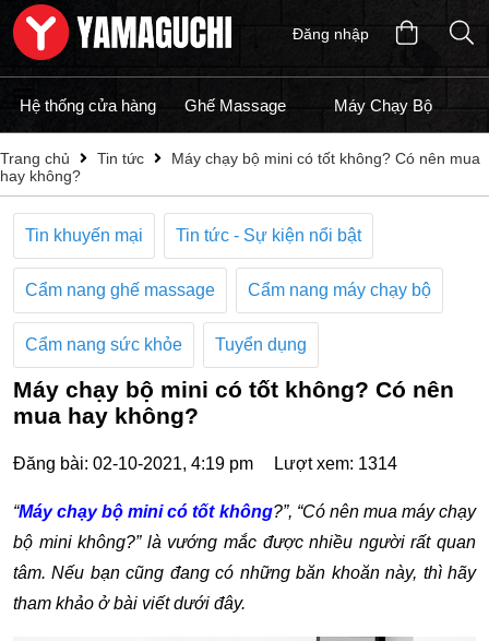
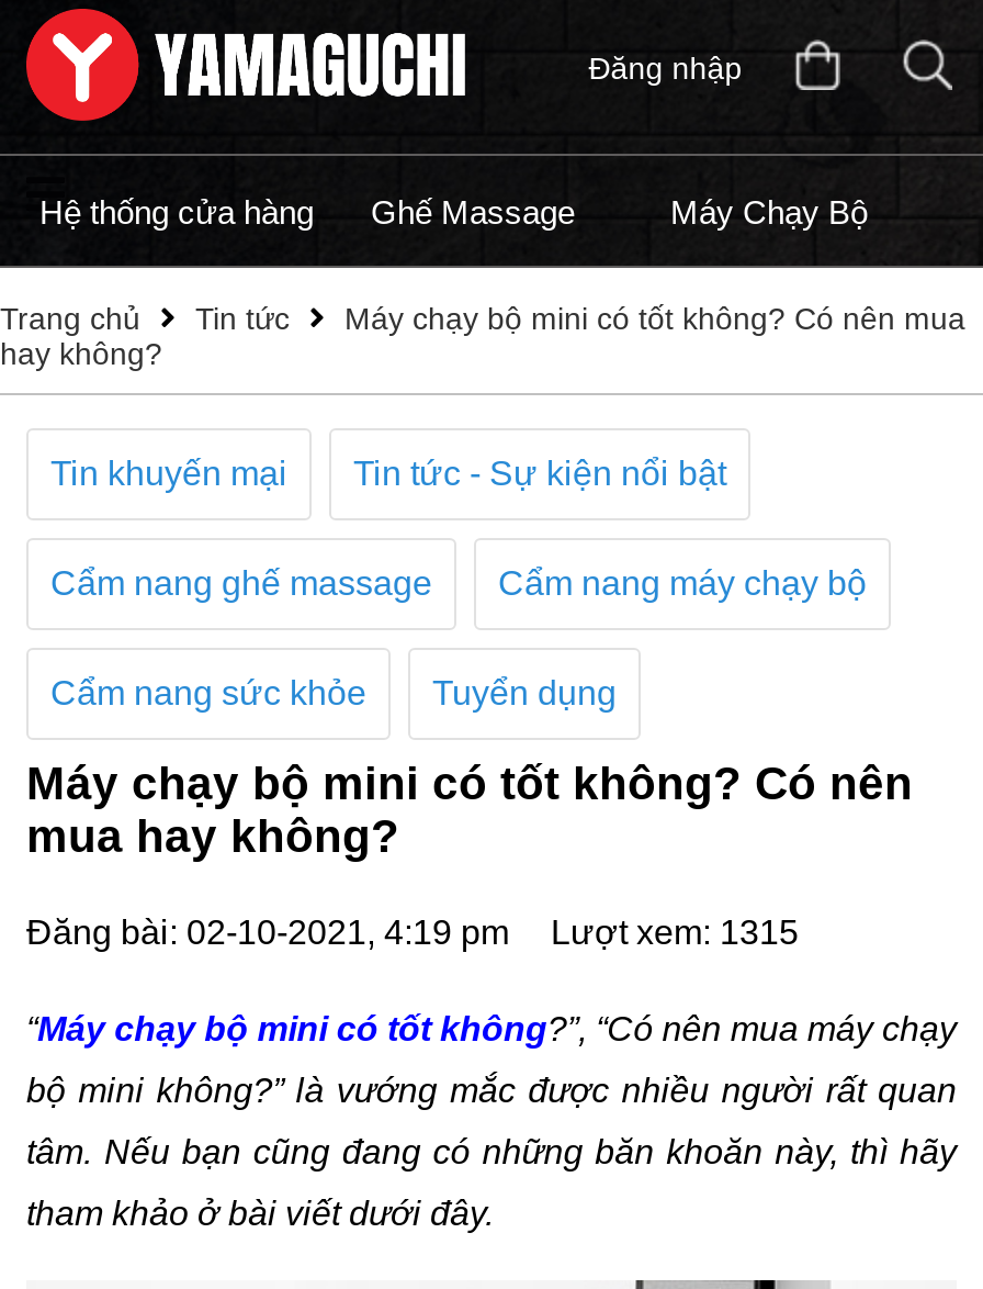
[13,454,397,473] Đăng bài: 02-10-2021, 4:19 pm Lượt xem: 1314 -> [26,913,799,950] Đăng bài: 02-10-2021, 4:19 pm Lượt xem: 1315

